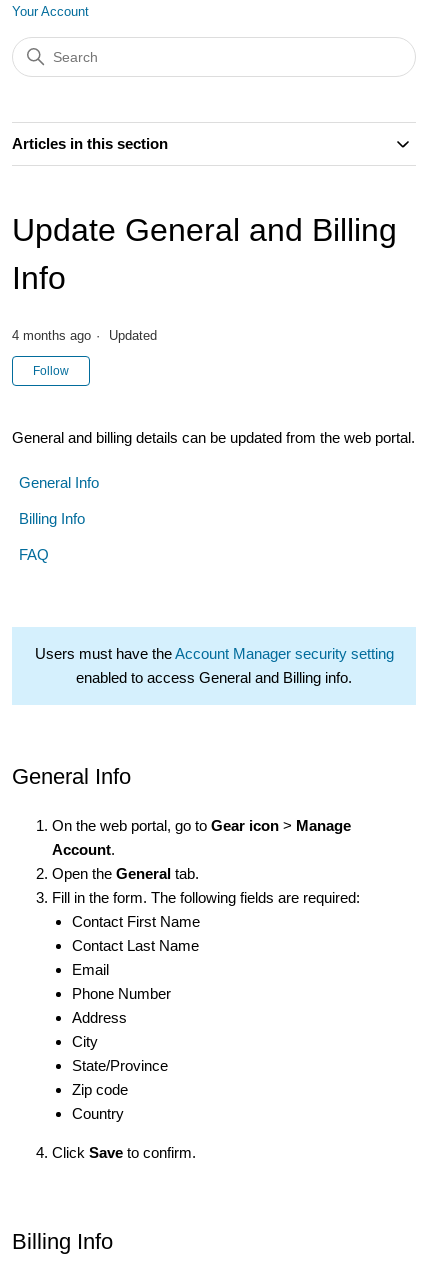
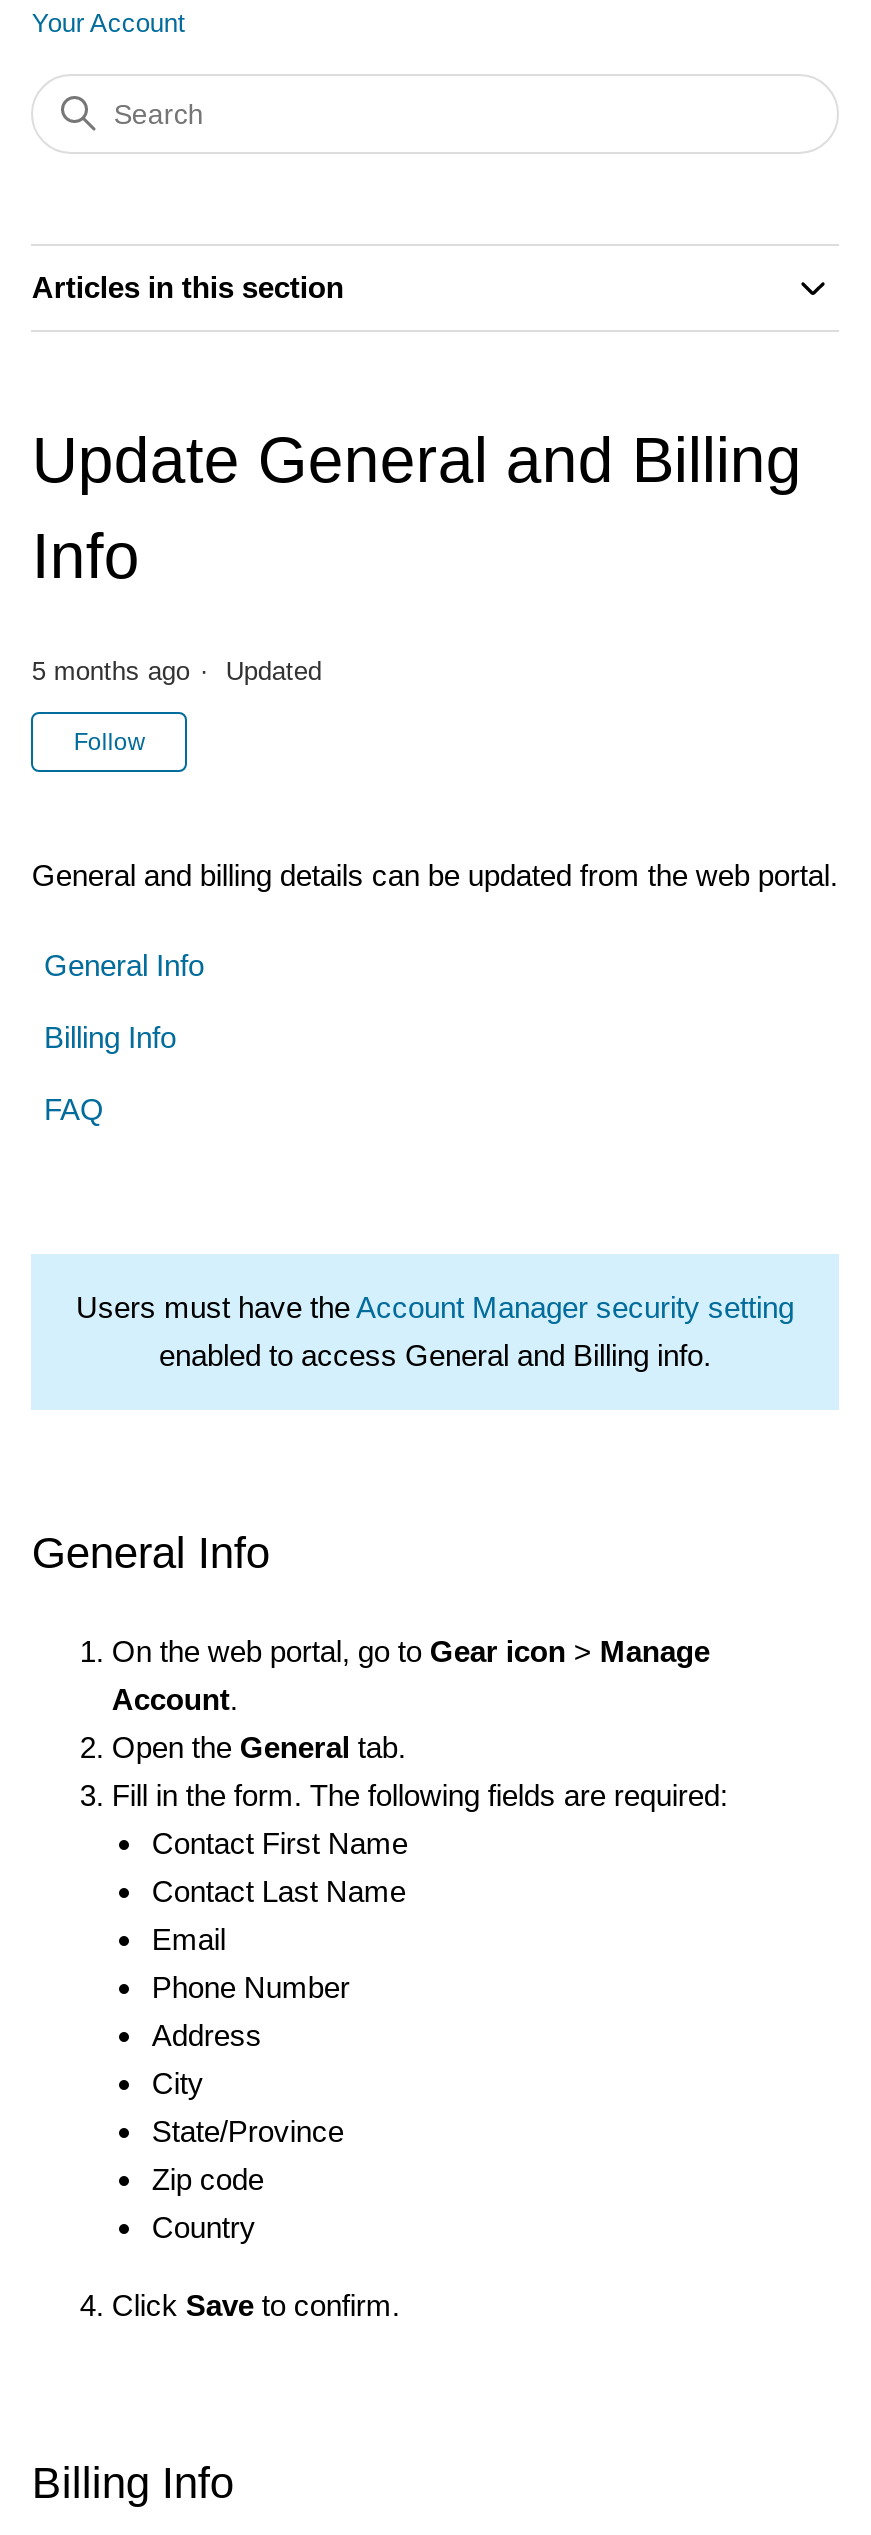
[12,328,157,343] 4 months ago Updated -> [32,657,322,687] 5 months ago Updated

